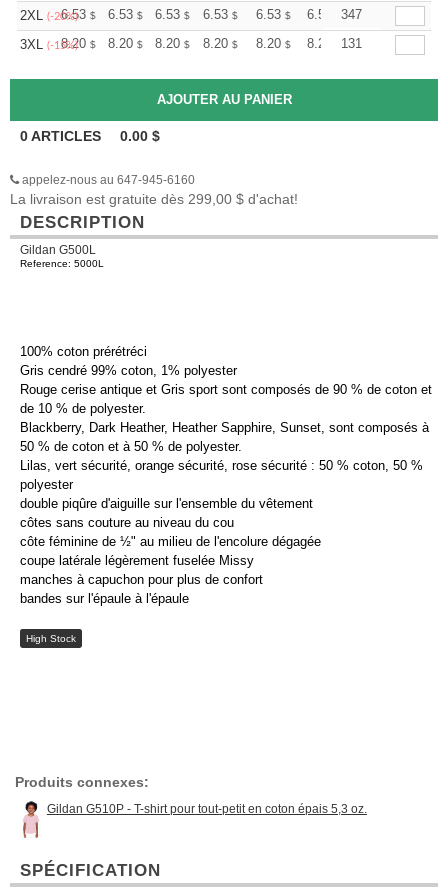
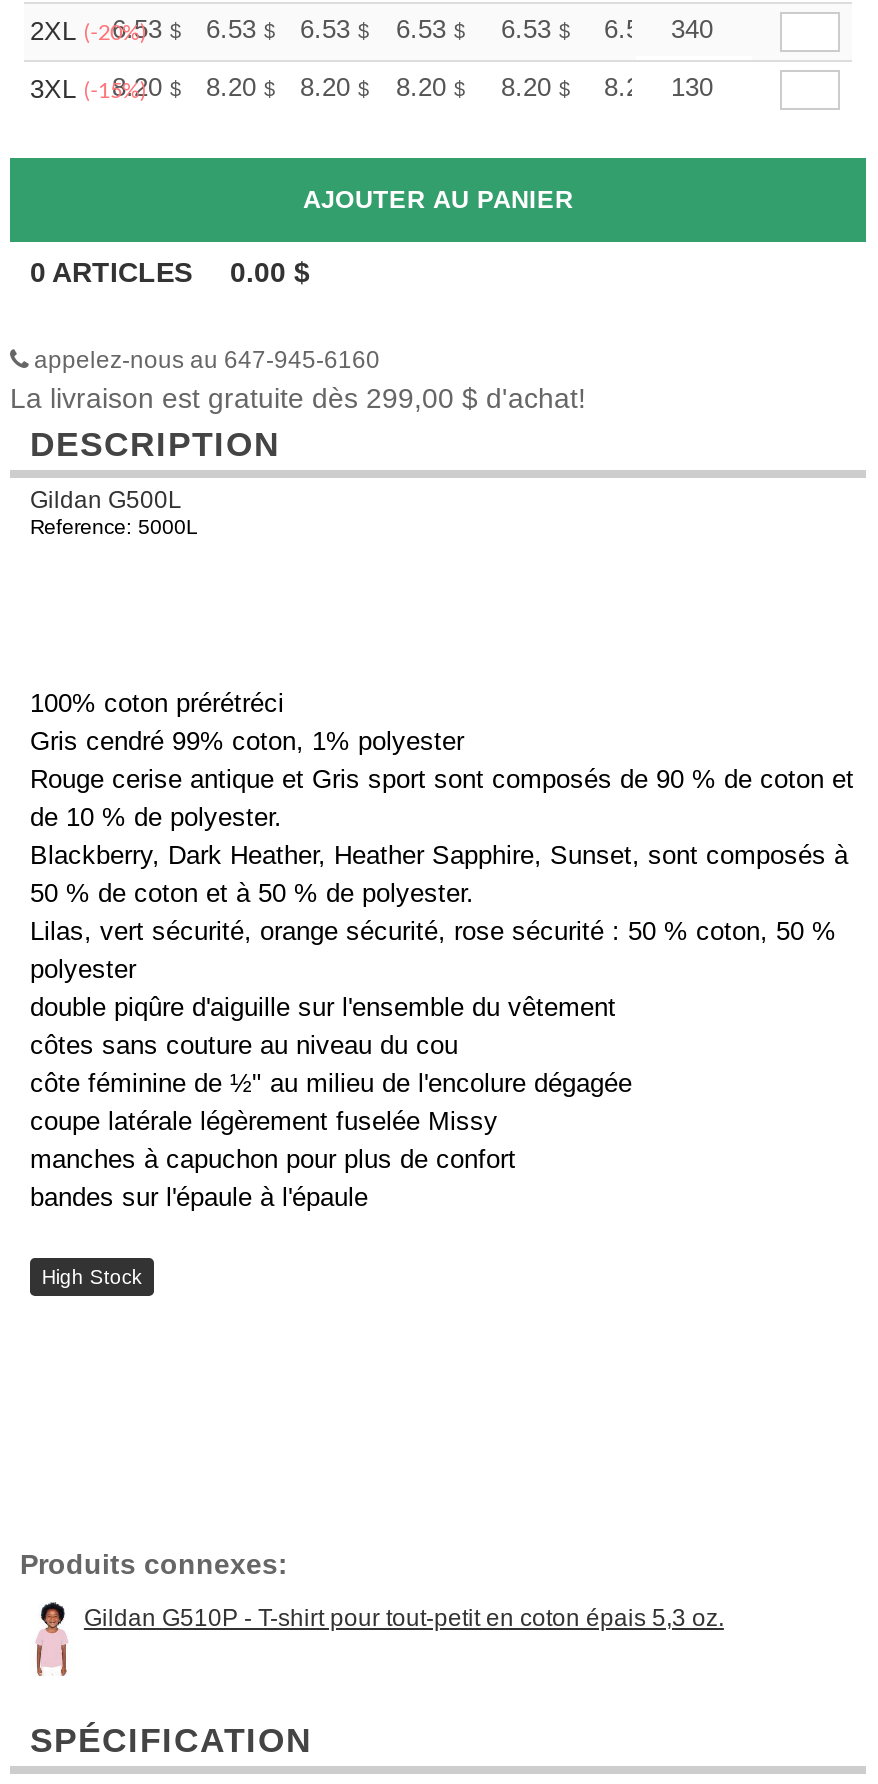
[340,7,361,22] 347 -> [671,14,713,44] 340
[340,36,361,51] 131 -> [671,72,713,102] 130

